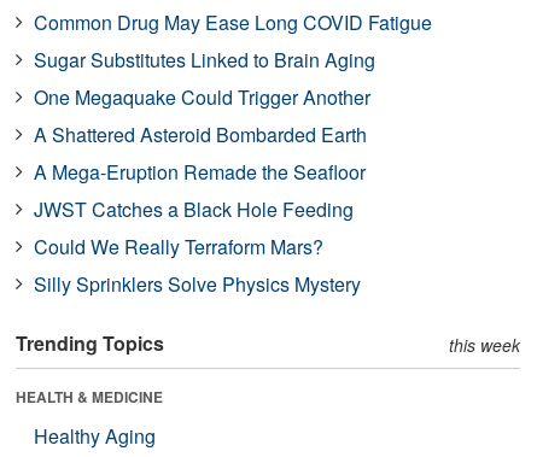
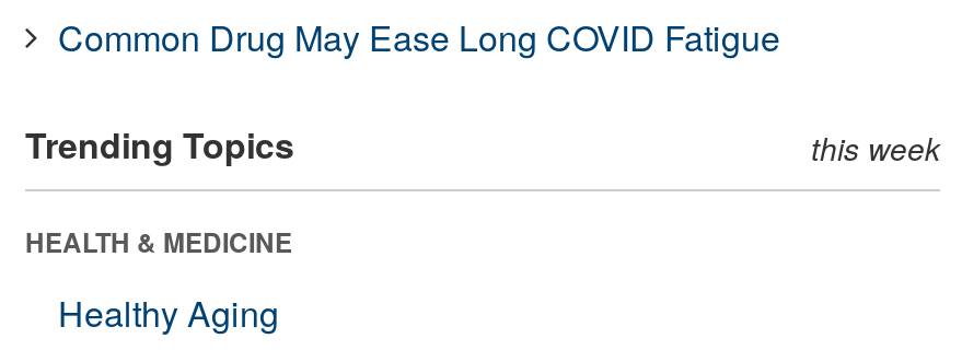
[34,46,375,298] Sugar Substitutes Linked to Brain Aging | One Megaquake Could Trigger Another | A Shattered Asteroid Bombarded Earth | A Mega-Eruption Remade the Seafloor | JWST Catches a Black Hole Feeding | Could We Really Terraform Mars? | Silly Sprinklers Solve Physics Mystery -> none

